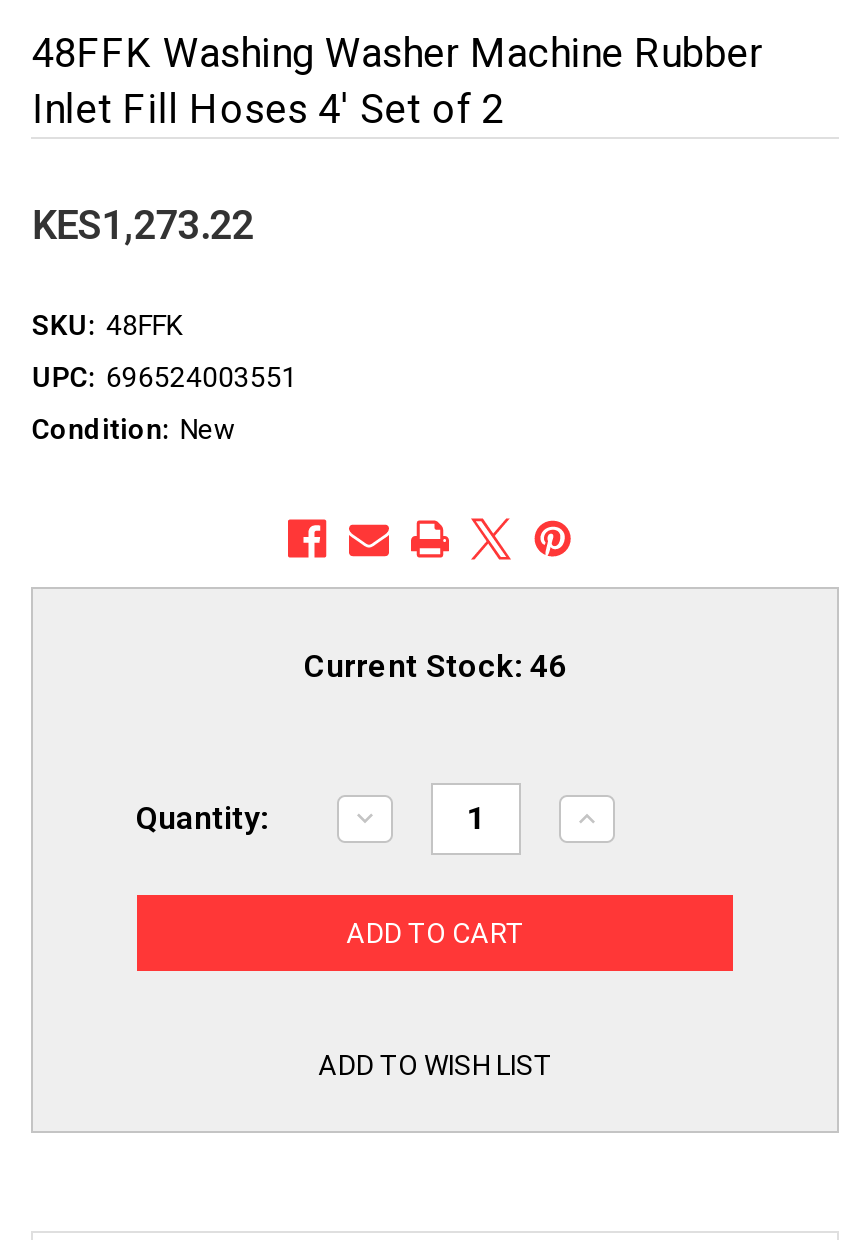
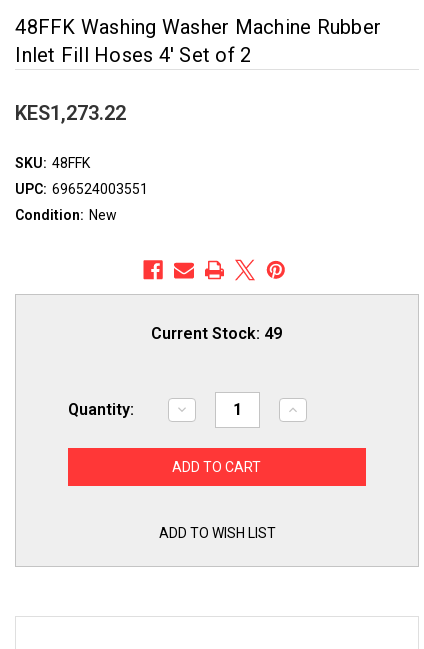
[304,646,566,684] Current Stock: 46 -> [151,323,282,342] Current Stock: 49

